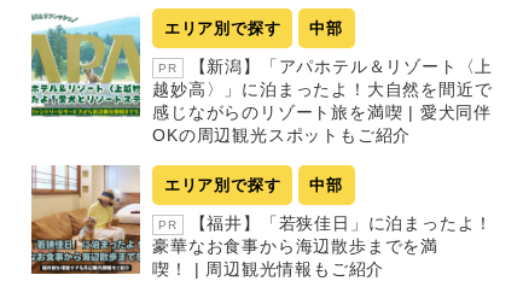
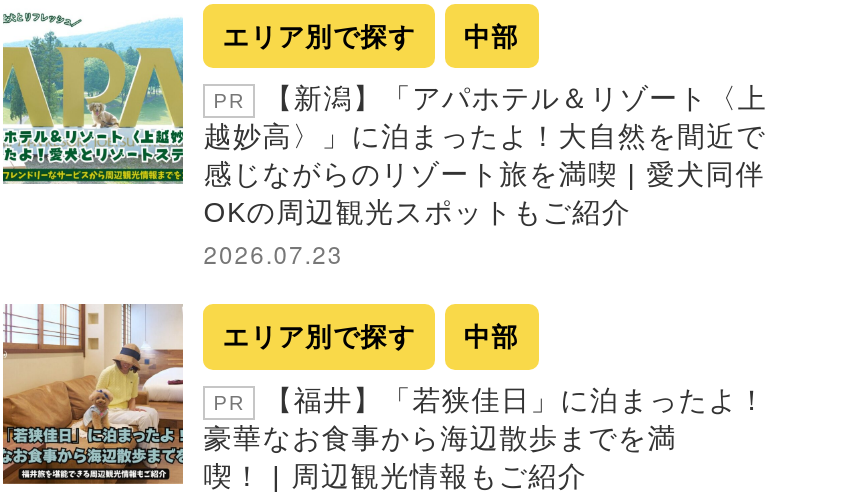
none -> [203,237,343,271] 2026.07.23

